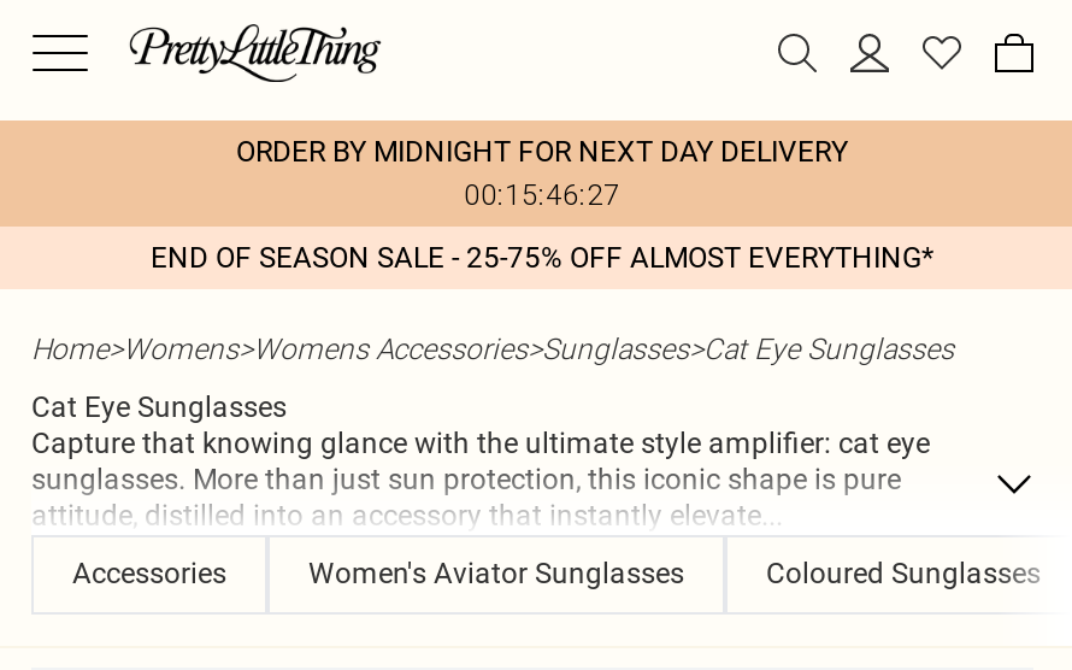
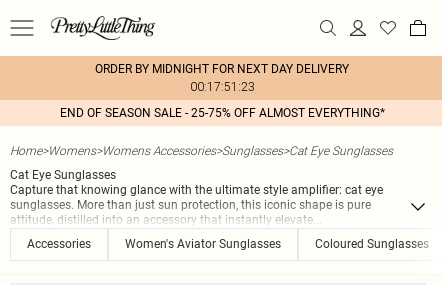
[464,176,620,212] 00:15:46:27 -> [189,79,254,94] 00:17:51:23

